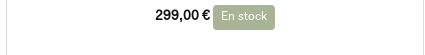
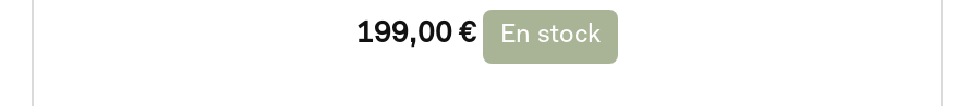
[155,10,267,23] 299,00 € En stock -> [356,21,601,50] 199,00 € En stock

